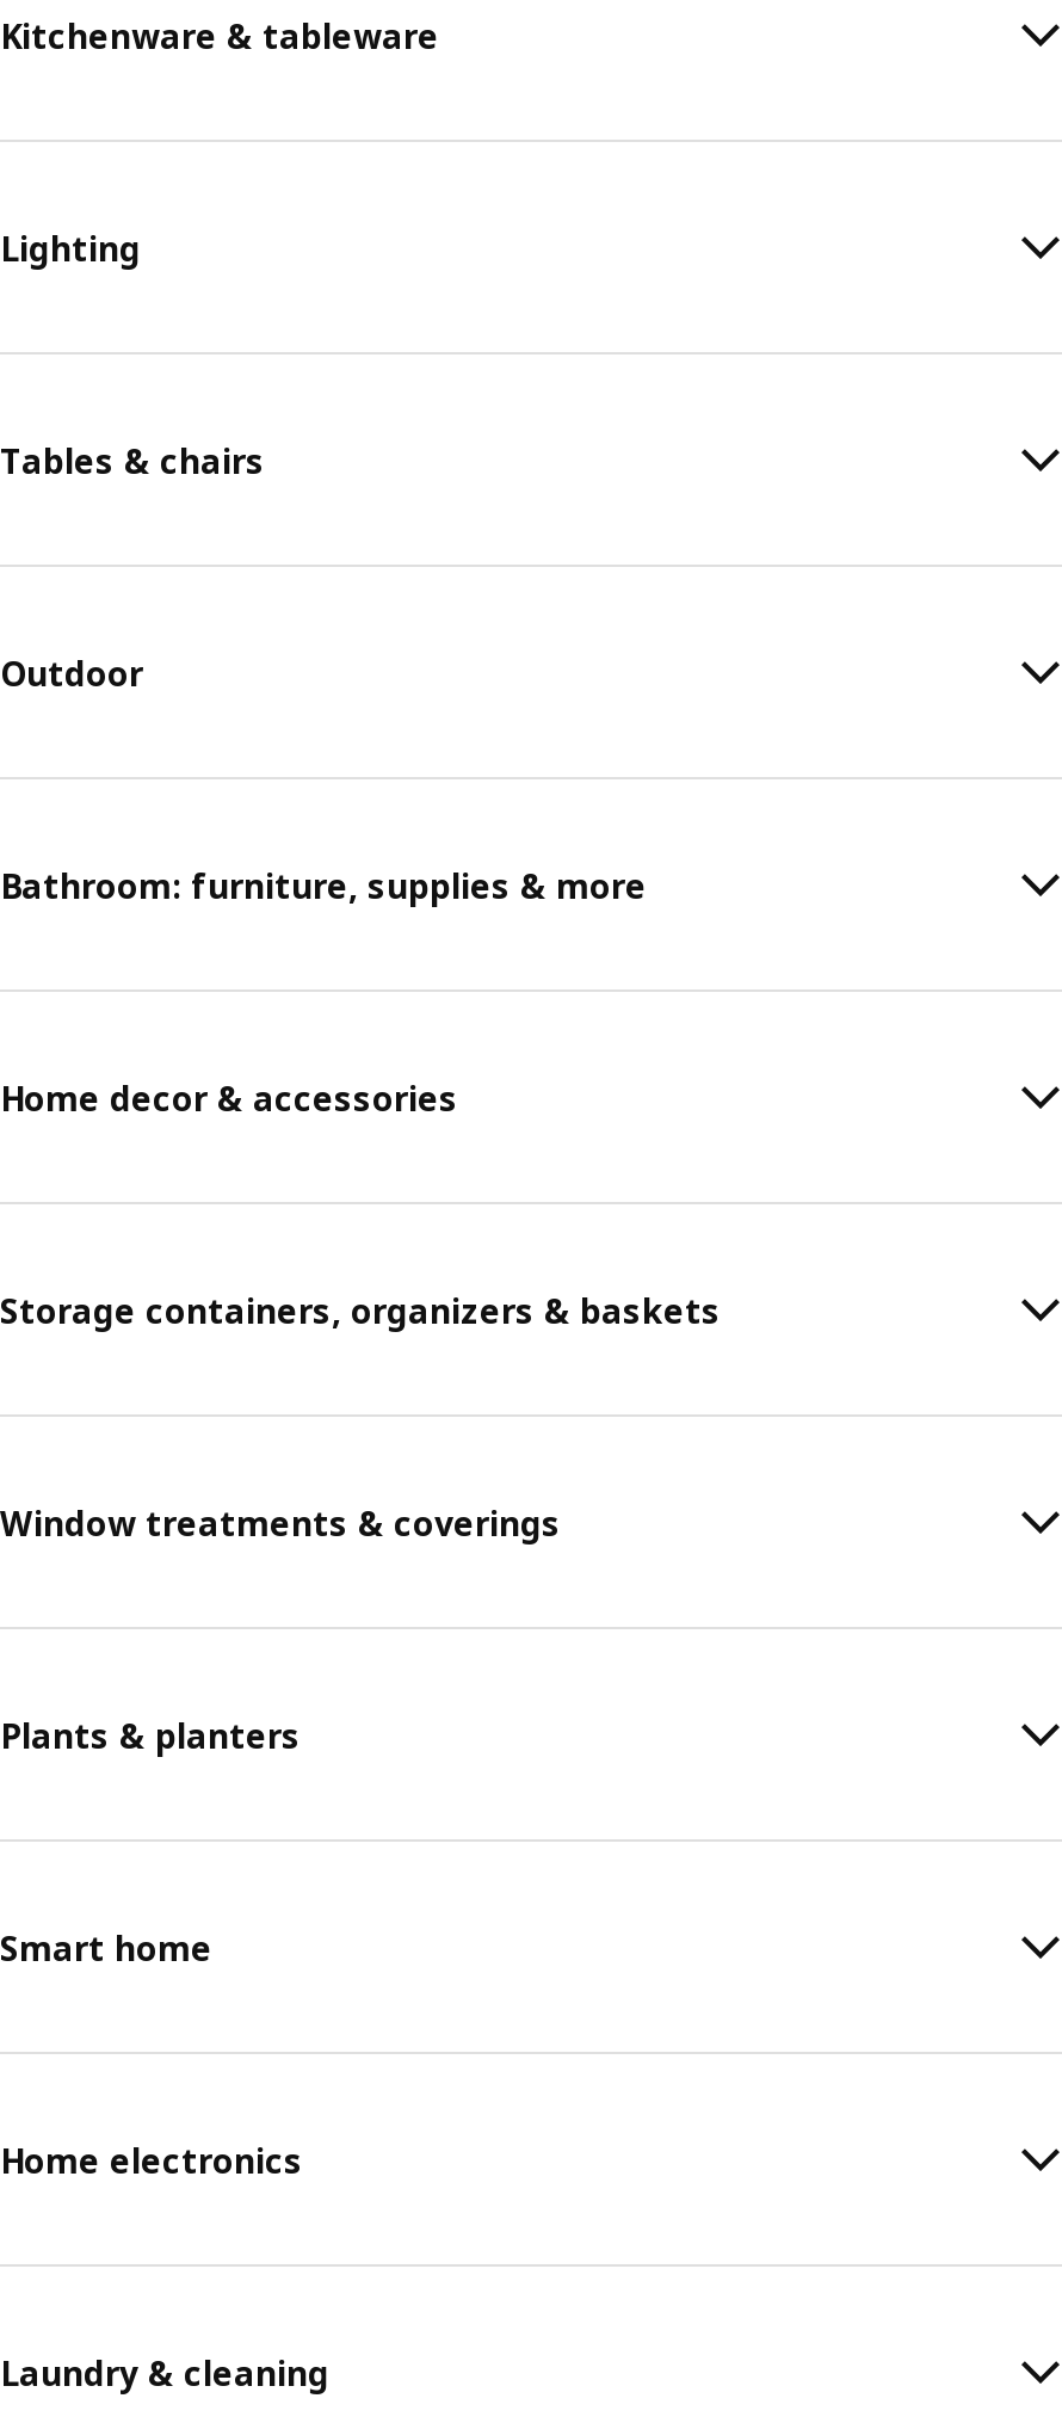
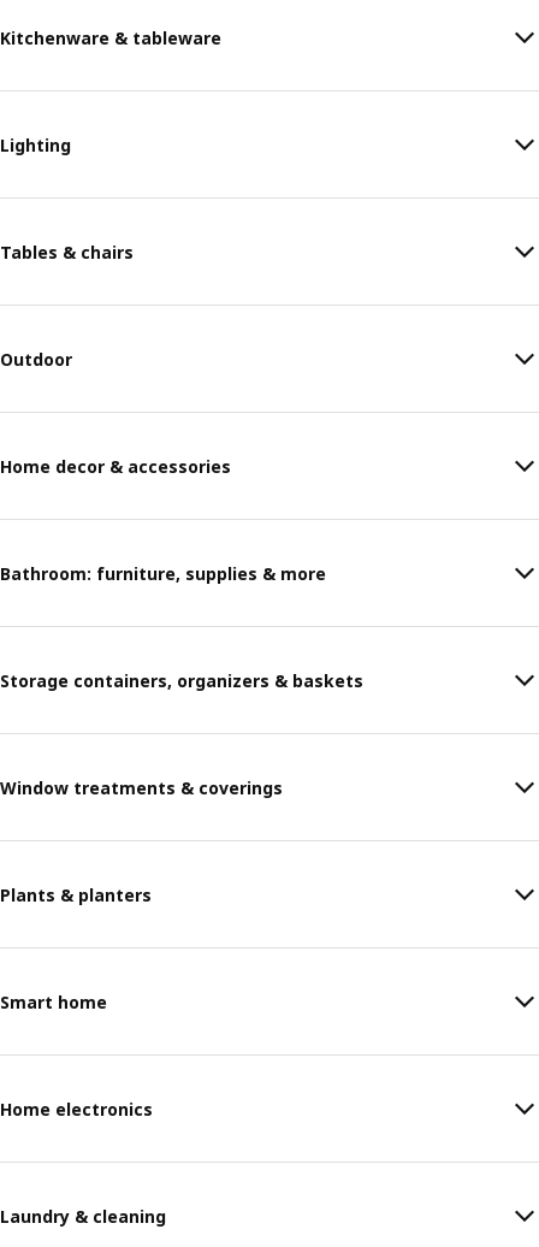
moved [0,862,647,907] -> [0,562,326,584]: Bathroom: furniture, supplies & more
moved [0,1074,458,1120] -> [0,454,231,477]: Home decor & accessories

